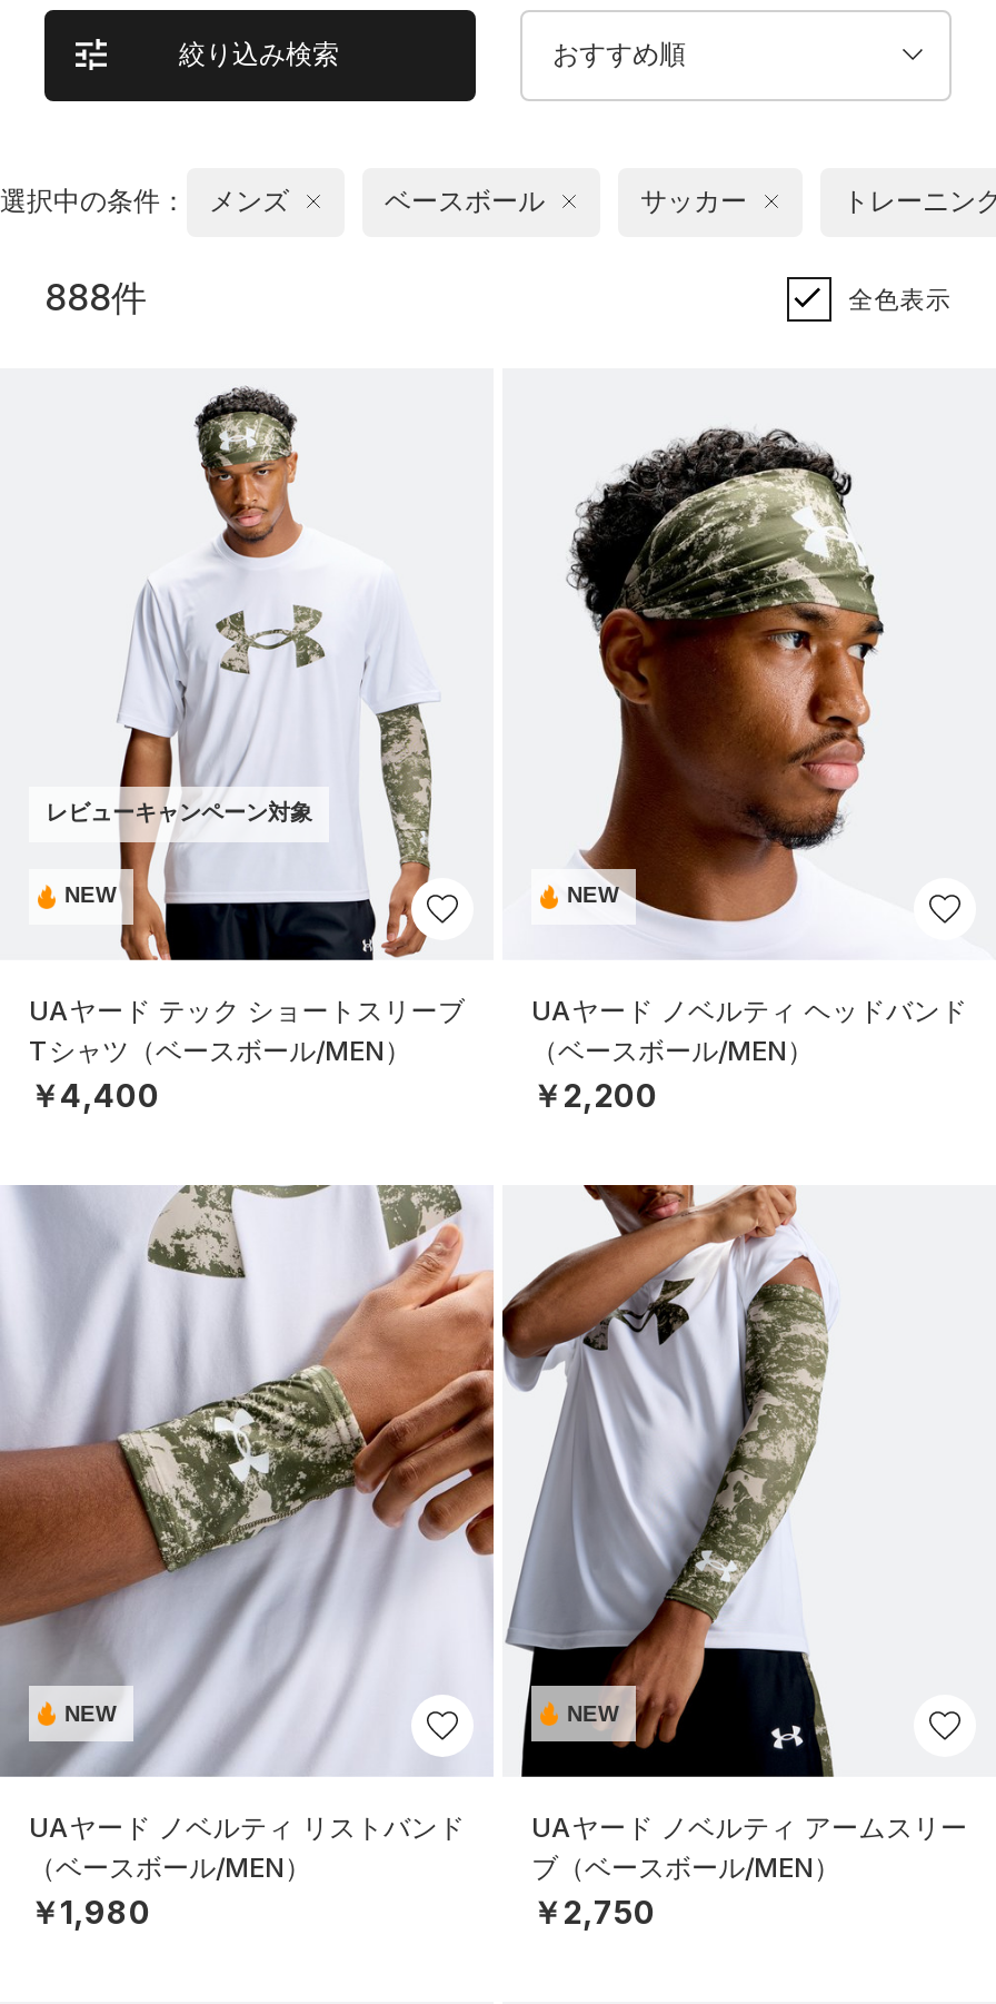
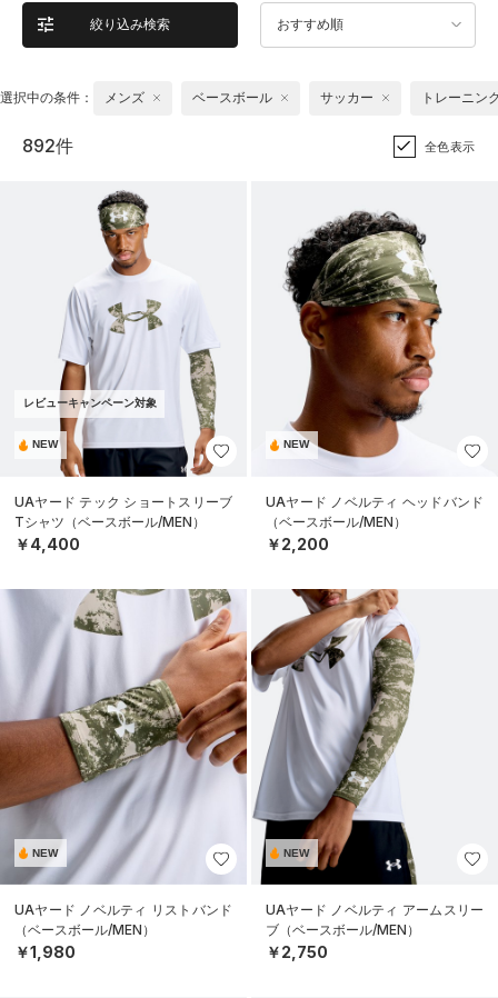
[44,274,147,318] 888件 -> [22,134,73,156] 892件

